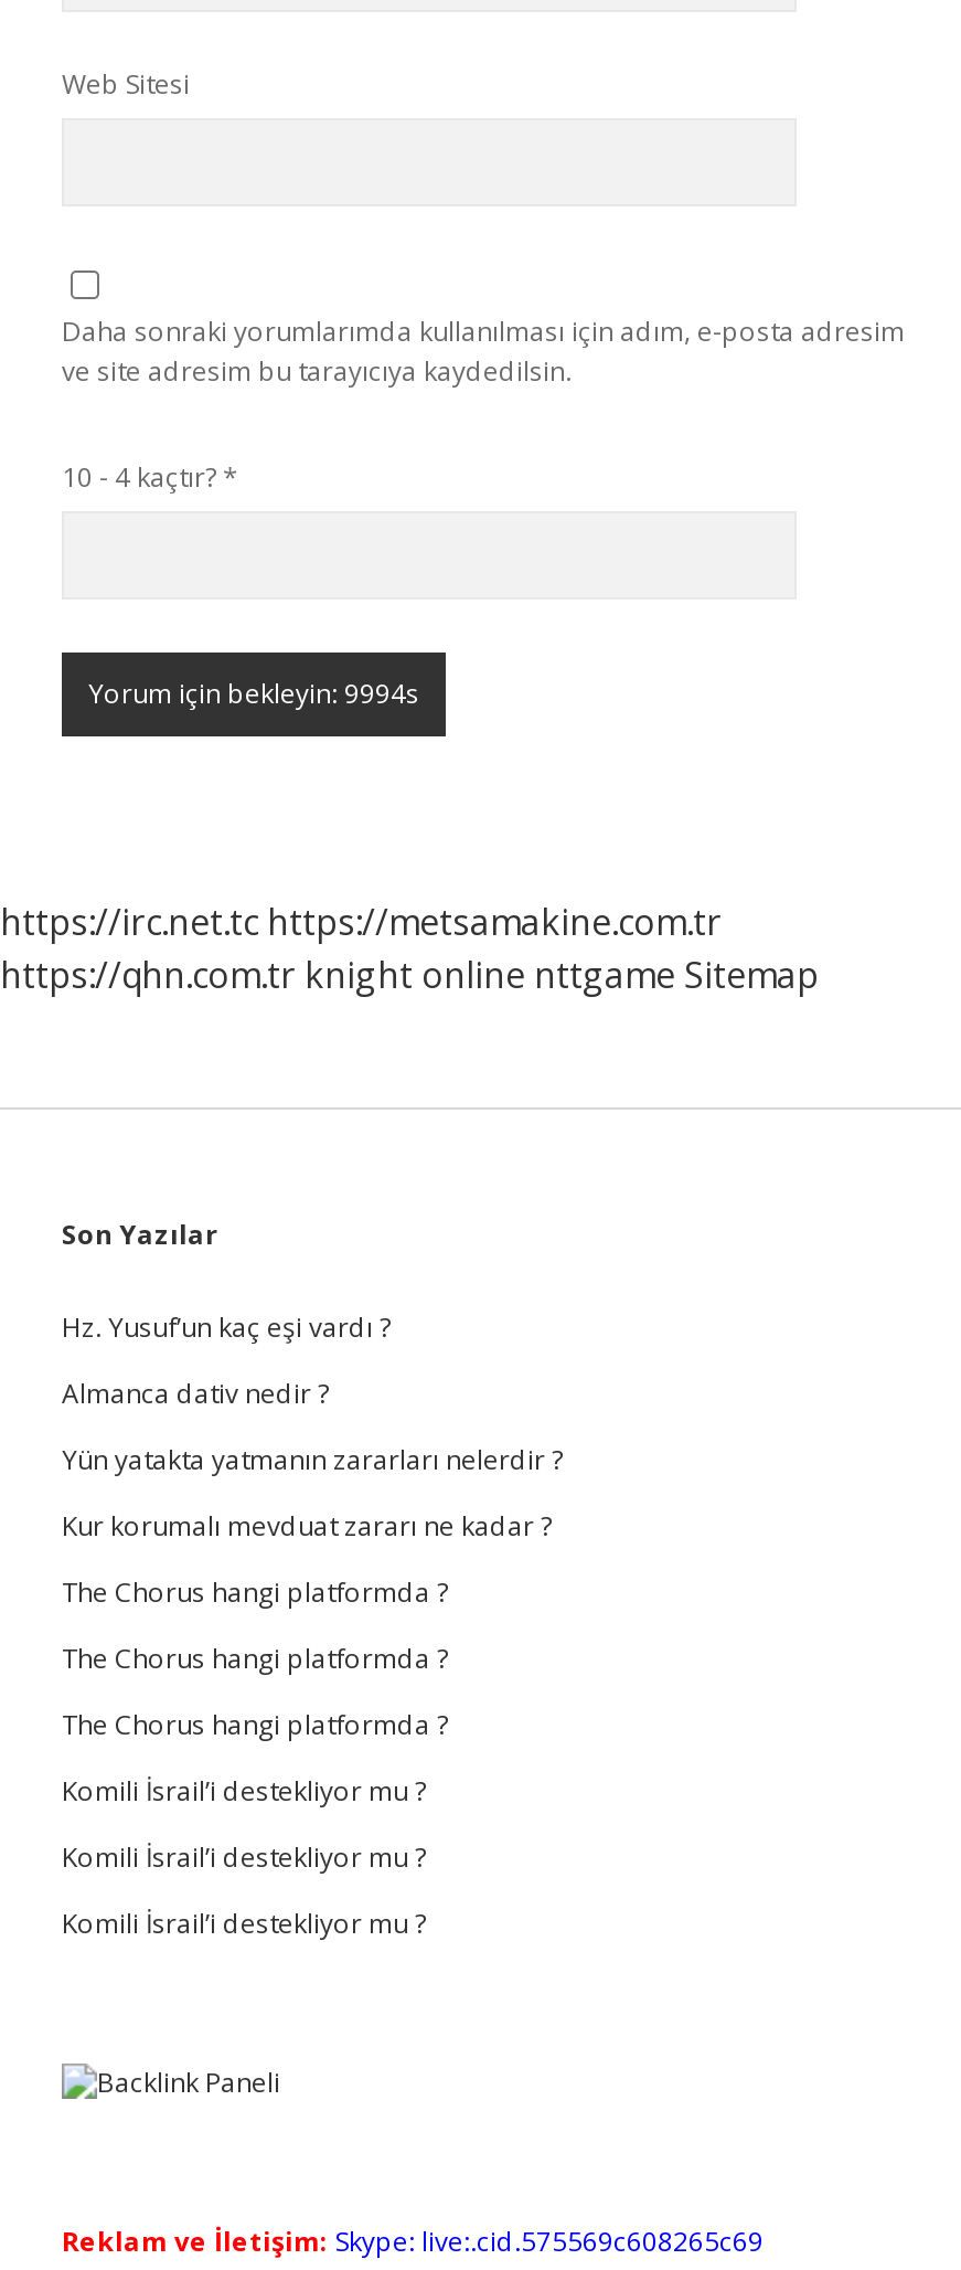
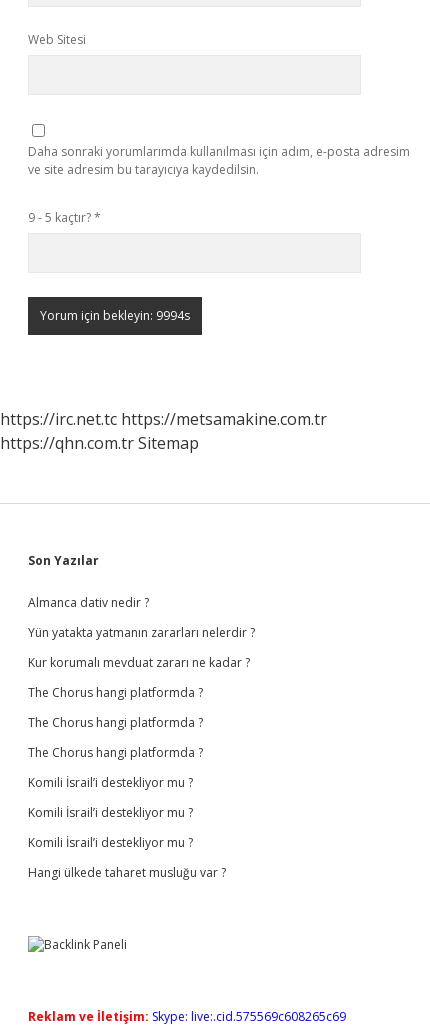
[62,458,238,496] 10 - 4 kaçtır? * -> [28,209,101,226] 9 - 5 kaçtır? *
[0,951,819,999] https://qhn.com.tr knight online nttgame Sitemap -> [0,432,199,454] https://qhn.com.tr Sitemap
[62,1308,391,1346] Hz. Yusuf’un kaç eşi vardı ? -> none
moved [62,1375,563,1942] -> [28,594,255,851]: Almanca dativ nedir ? | Yün yatakta yatmanın zararları nelerdir ? | Kur korumalı mevduat zararı ne kadar ? | ... | Komili İsrail’i destekliyor mu ? | Komili İsrail’i destekliyor mu ?
none -> [28,864,226,881] Hangi ülkede taharet musluğu var ?

